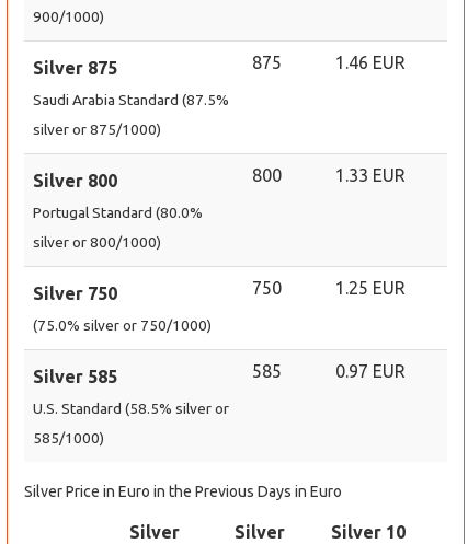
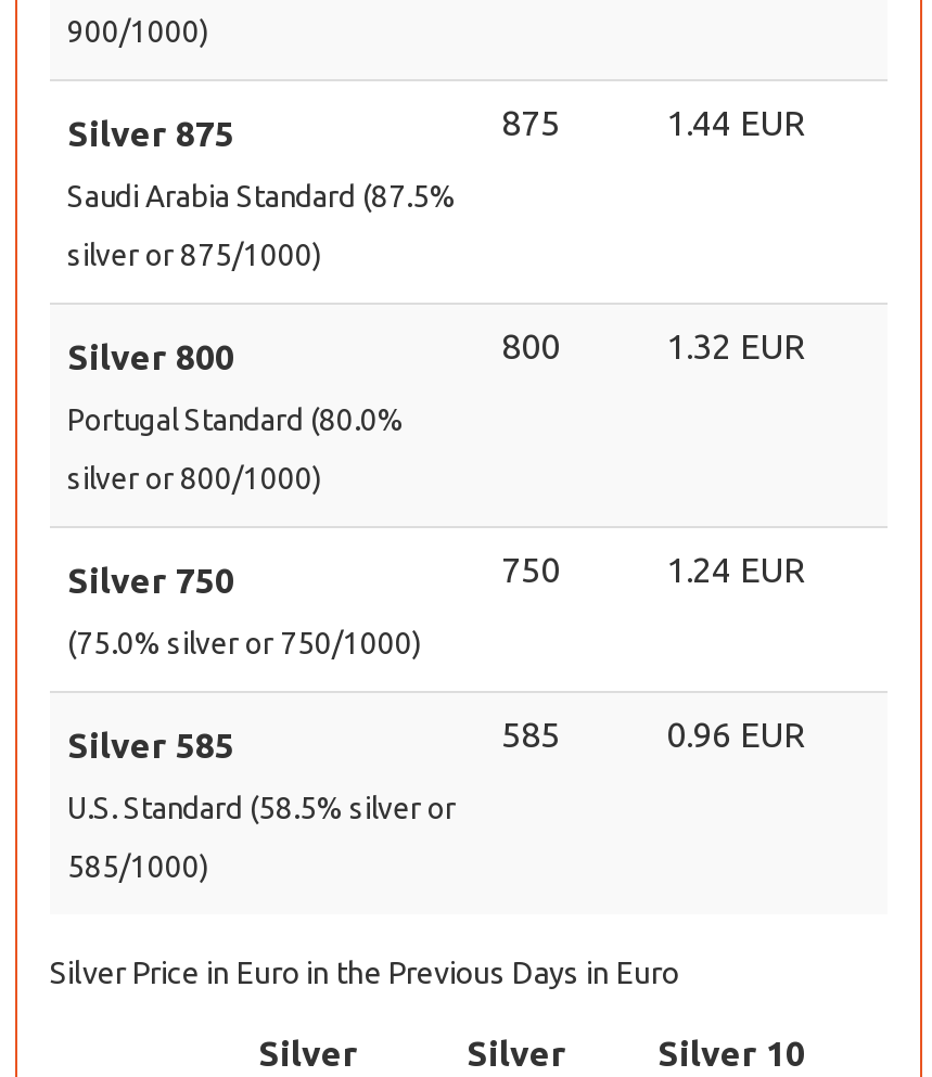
[335,53,406,72] 1.46 EUR -> [666,103,805,142] 1.44 EUR
[335,165,406,185] 1.33 EUR -> [666,326,805,366] 1.32 EUR
[335,278,406,298] 1.25 EUR -> [666,550,805,589] 1.24 EUR
[335,361,406,381] 0.97 EUR -> [666,715,805,754] 0.96 EUR

